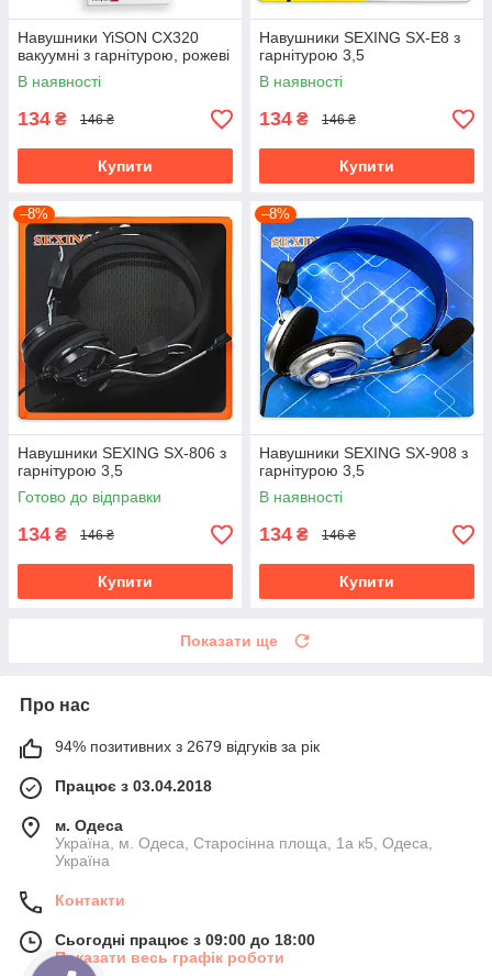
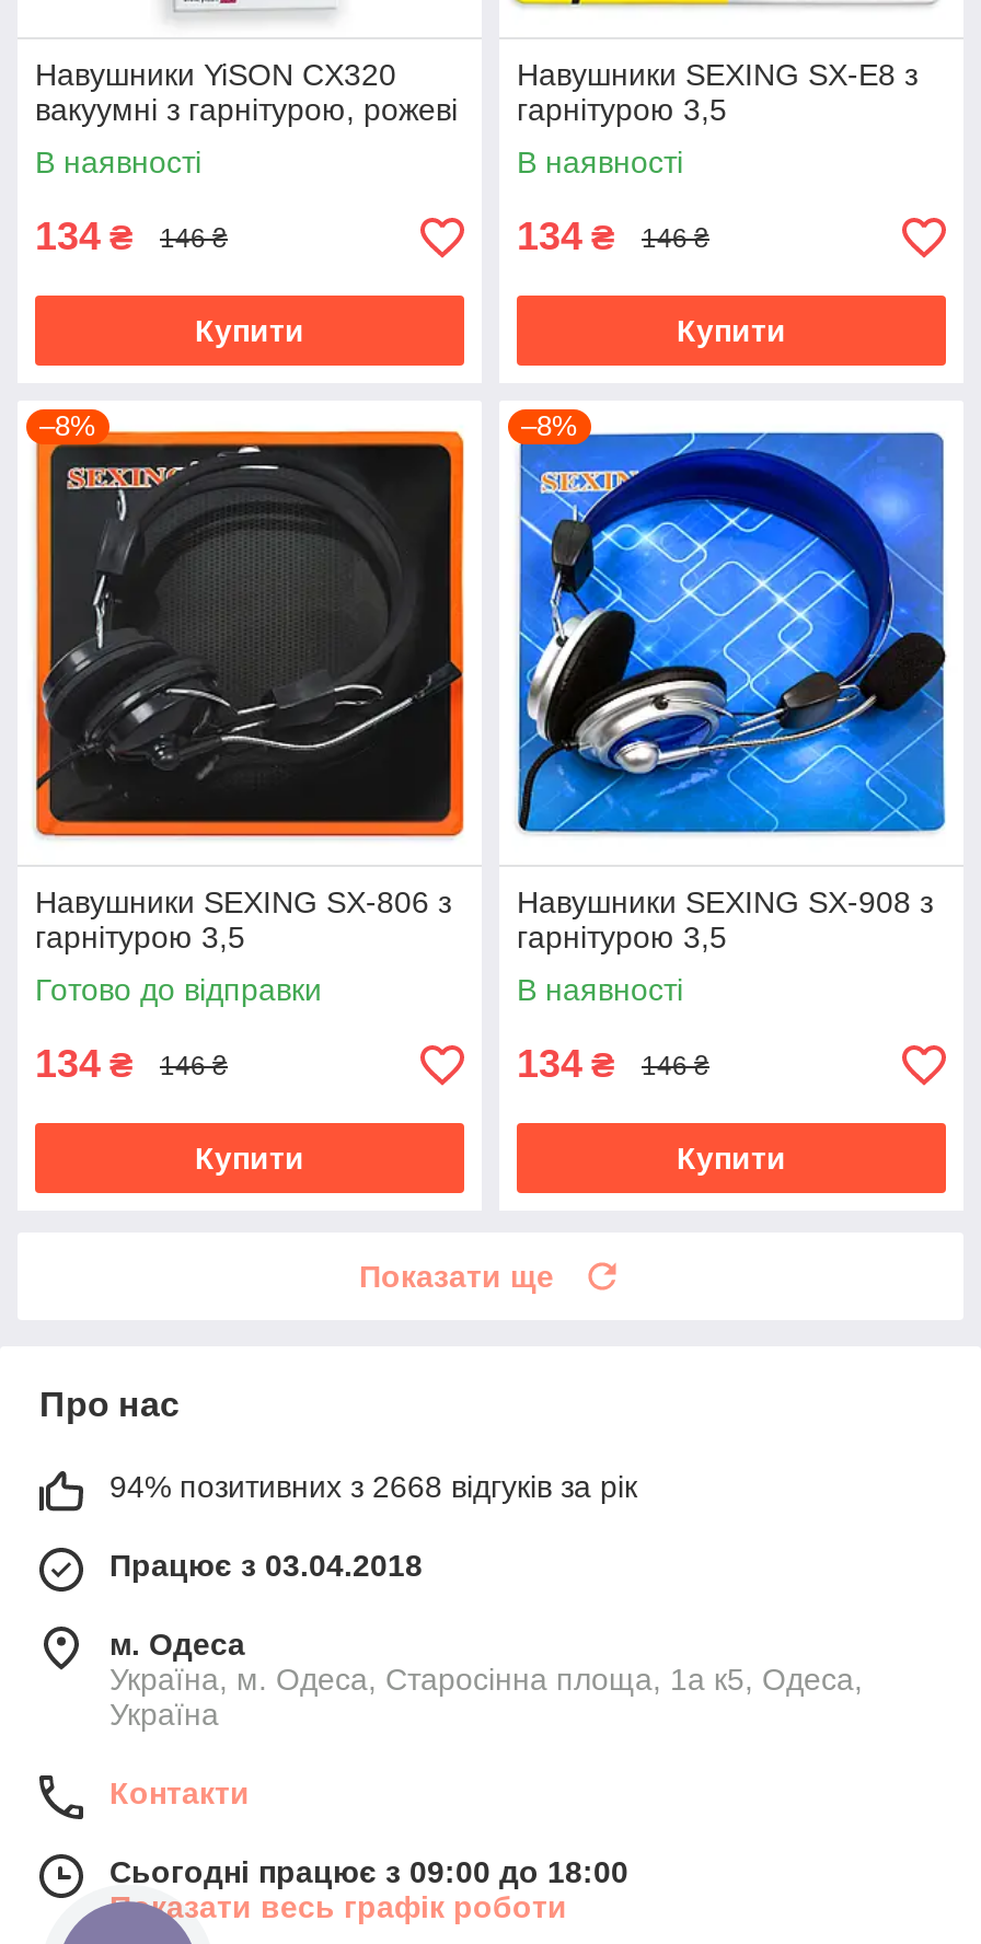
[55,738,320,756] 94% позитивних з 2679 відгуків за рік -> [109,1470,637,1505] 94% позитивних з 2668 відгуків за рік

